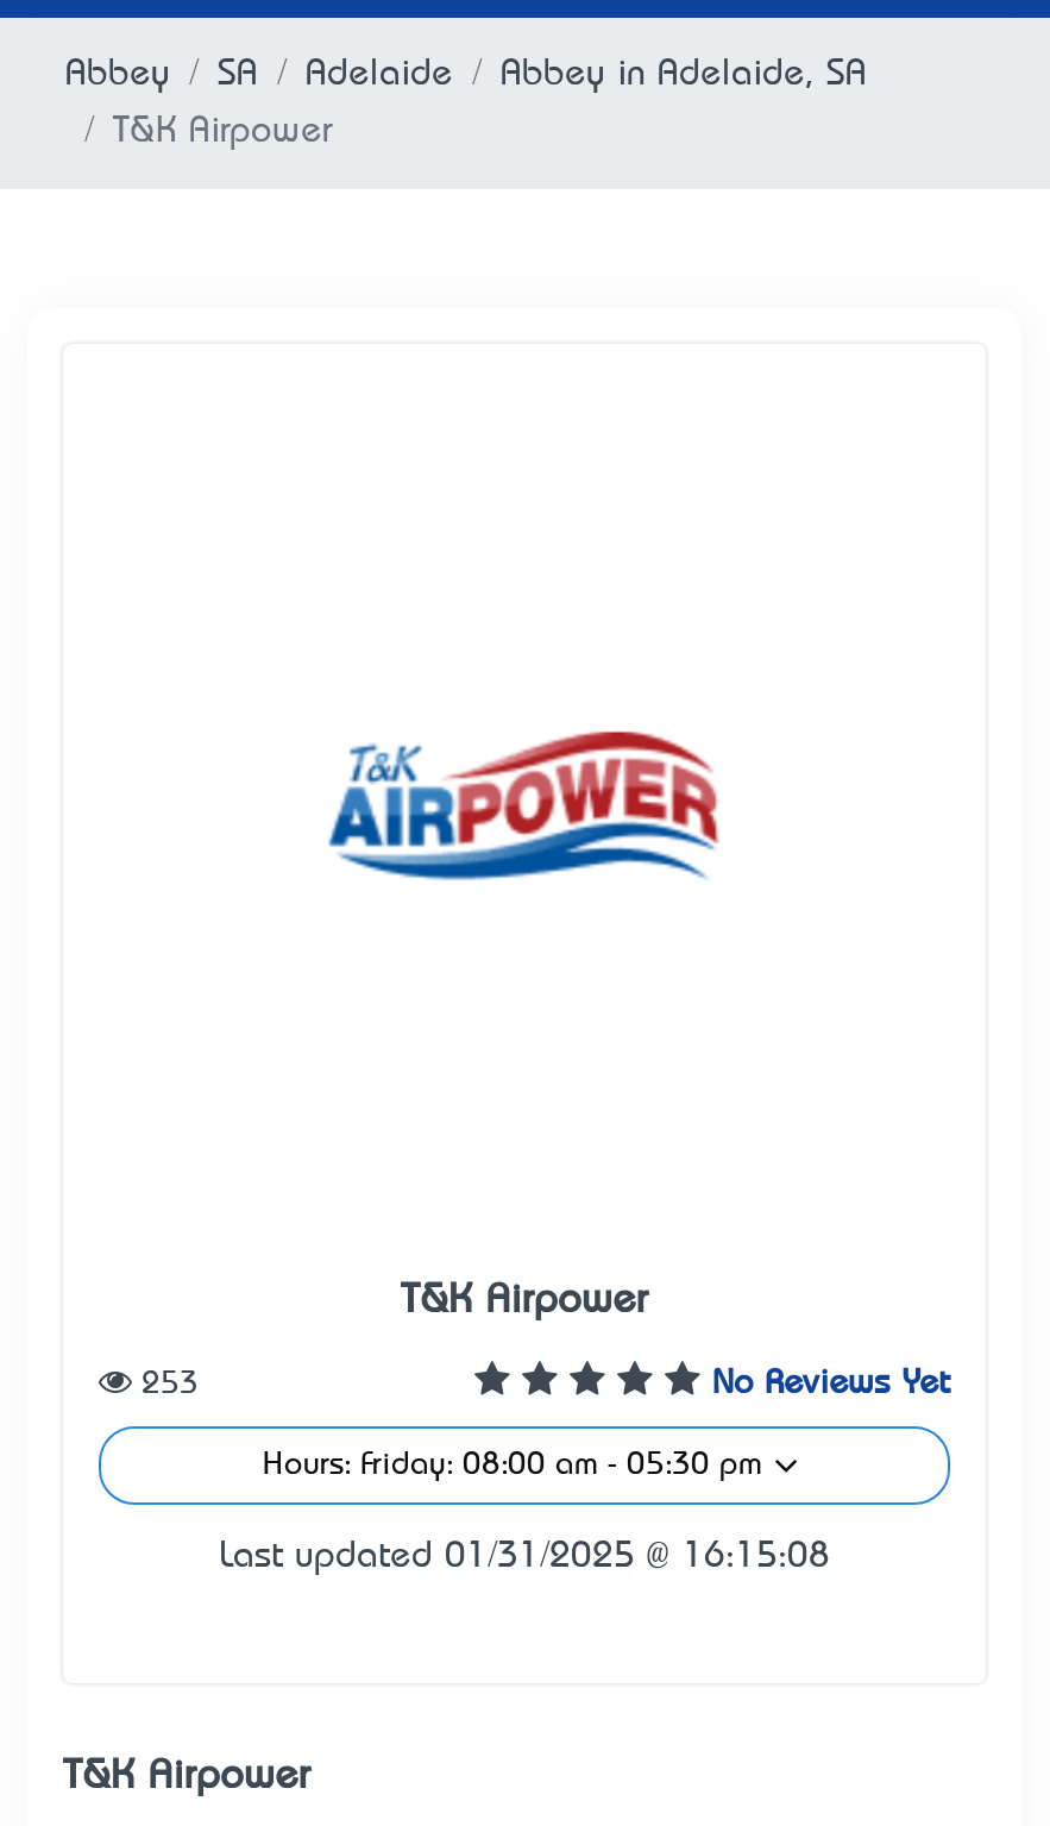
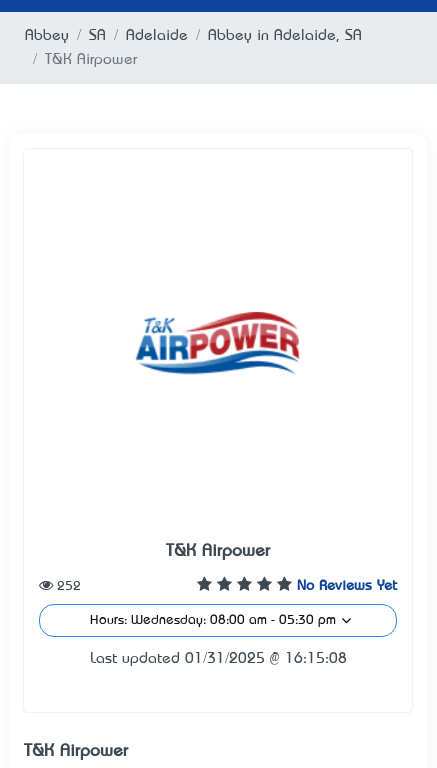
[132,1368,199,1399] 253 -> [53,579,81,592] 252
[263,1449,762,1480] Hours: Friday: 08:00 am - 05:30 pm -> [90,613,336,626] Hours: Wednesday: 08:00 am - 05:30 pm

